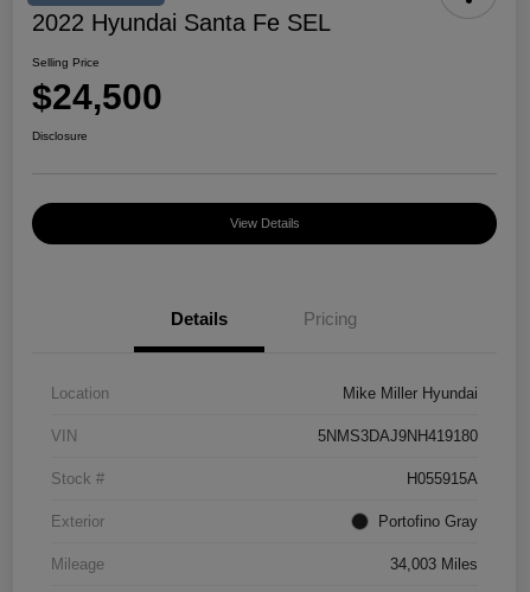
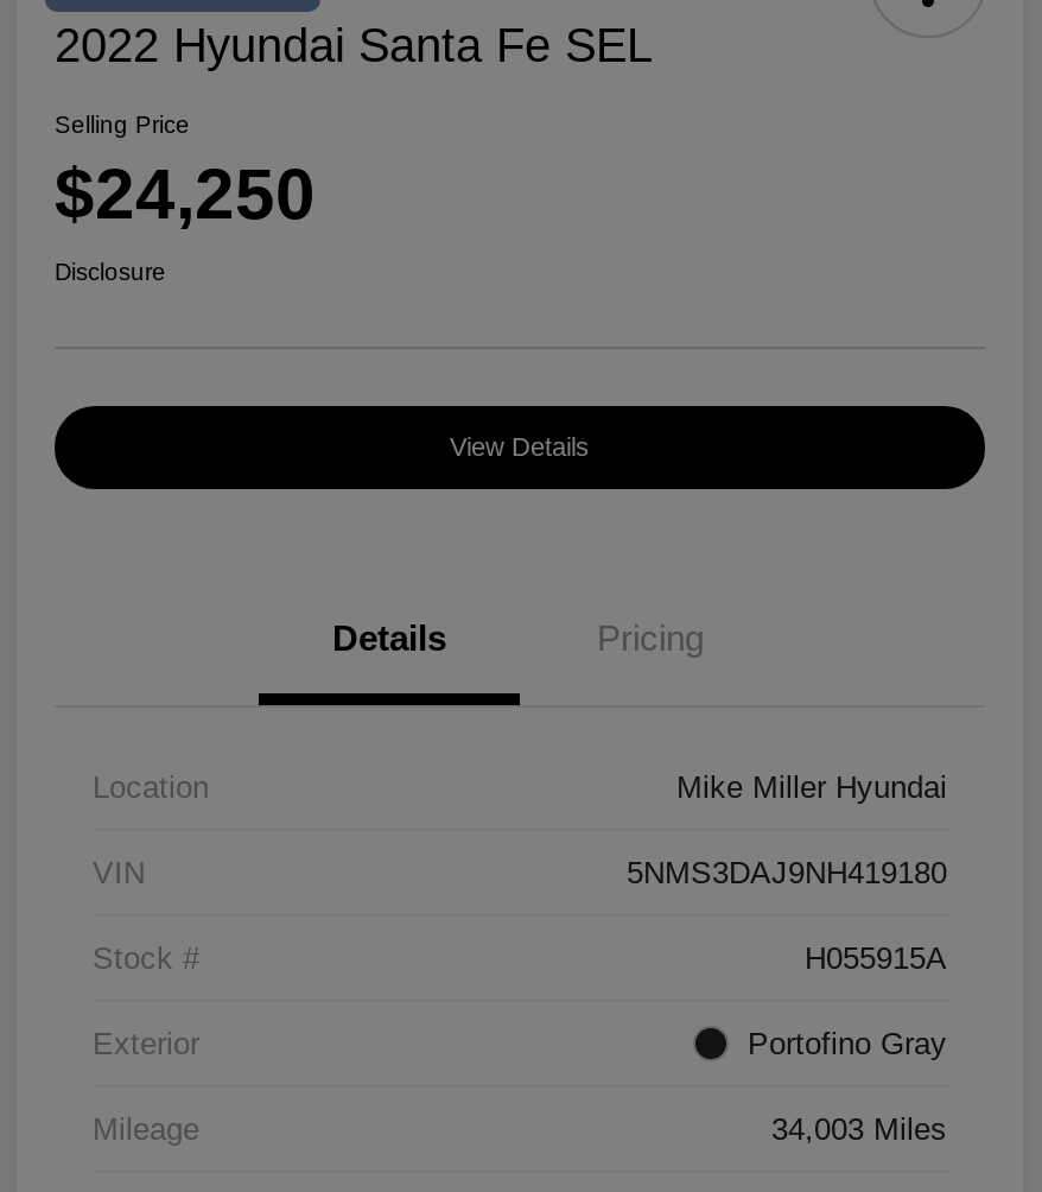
[32,77,162,117] $24,500 -> [55,155,316,233] $24,250

